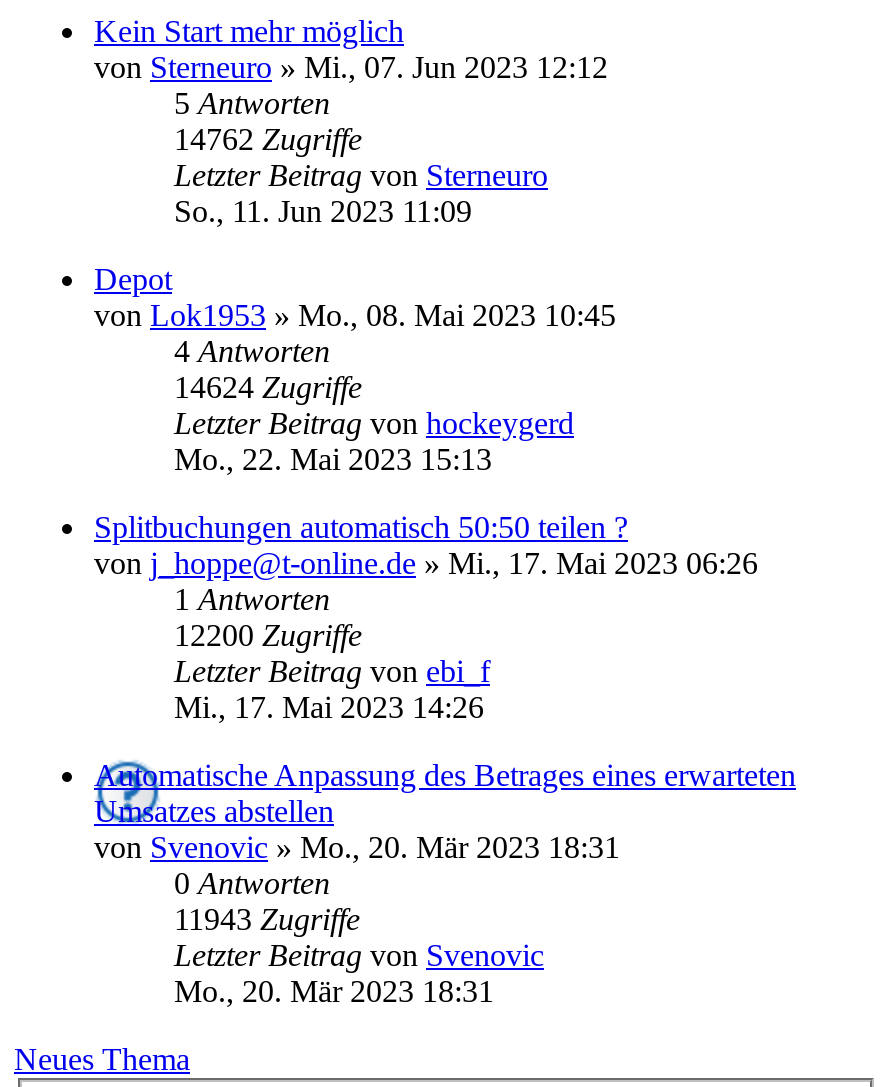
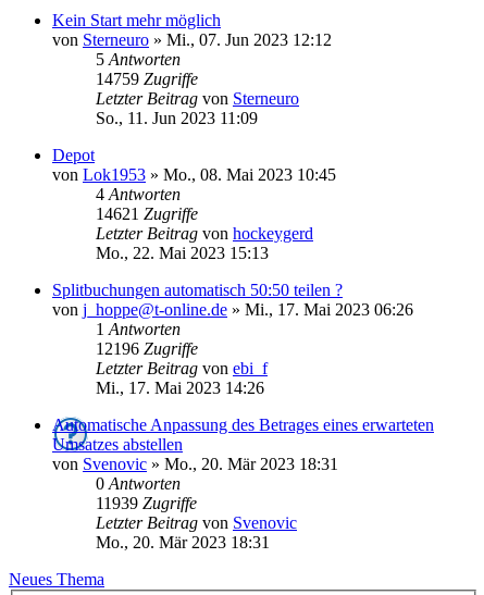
[174,122,362,156] 14762 Zugriffe -> [96,70,198,88] 14759 Zugriffe
[174,370,362,404] 14624 Zugriffe -> [96,204,198,223] 14621 Zugriffe
[174,618,362,652] 12200 Zugriffe -> [96,339,198,358] 12196 Zugriffe
[174,902,360,936] 11943 Zugriffe -> [96,494,197,512] 11939 Zugriffe

